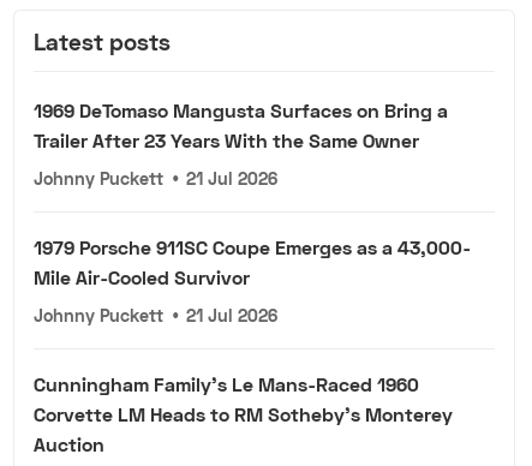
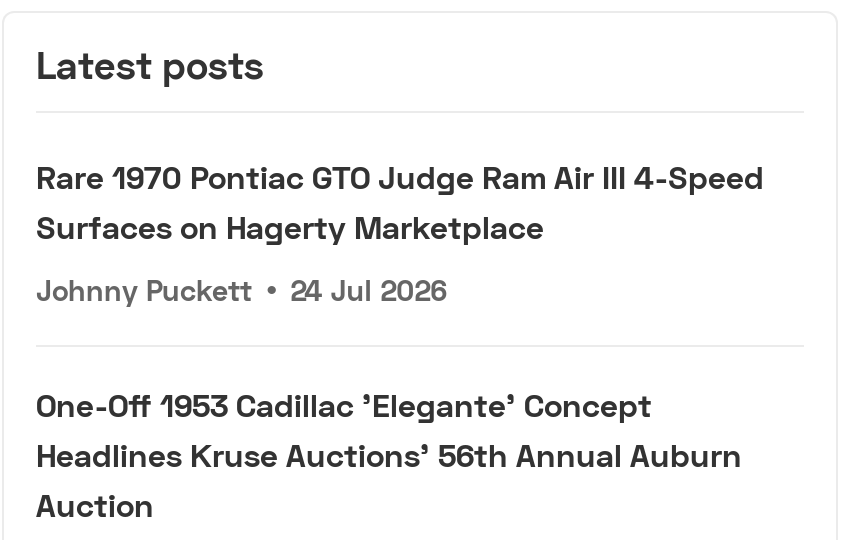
[34,98,471,425] 1969 DeTomaso Mangusta Surfaces on Bring a | Trailer After 23 Years With the Same Owner | Johnny Puckett • 21 Jul 2026 | 1979 Porsche 911SC Coupe Emerges as a 43,000- | Mile Air-Cooled Survivor | Johnny Puckett • 21 Jul 2026 | Cunningham Family's Le Mans-Raced 1960 | Corvette LM Heads to RM Sotheby's Monterey -> [36,158,764,474] Rare 1970 Pontiac GTO Judge Ram Air III 4-Speed | Surfaces on Hagerty Marketplace | Johnny Puckett • 24 Jul 2026 | One-Off 1953 Cadillac 'Elegante' Concept | Headlines Kruse Auctions' 56th Annual Auburn

